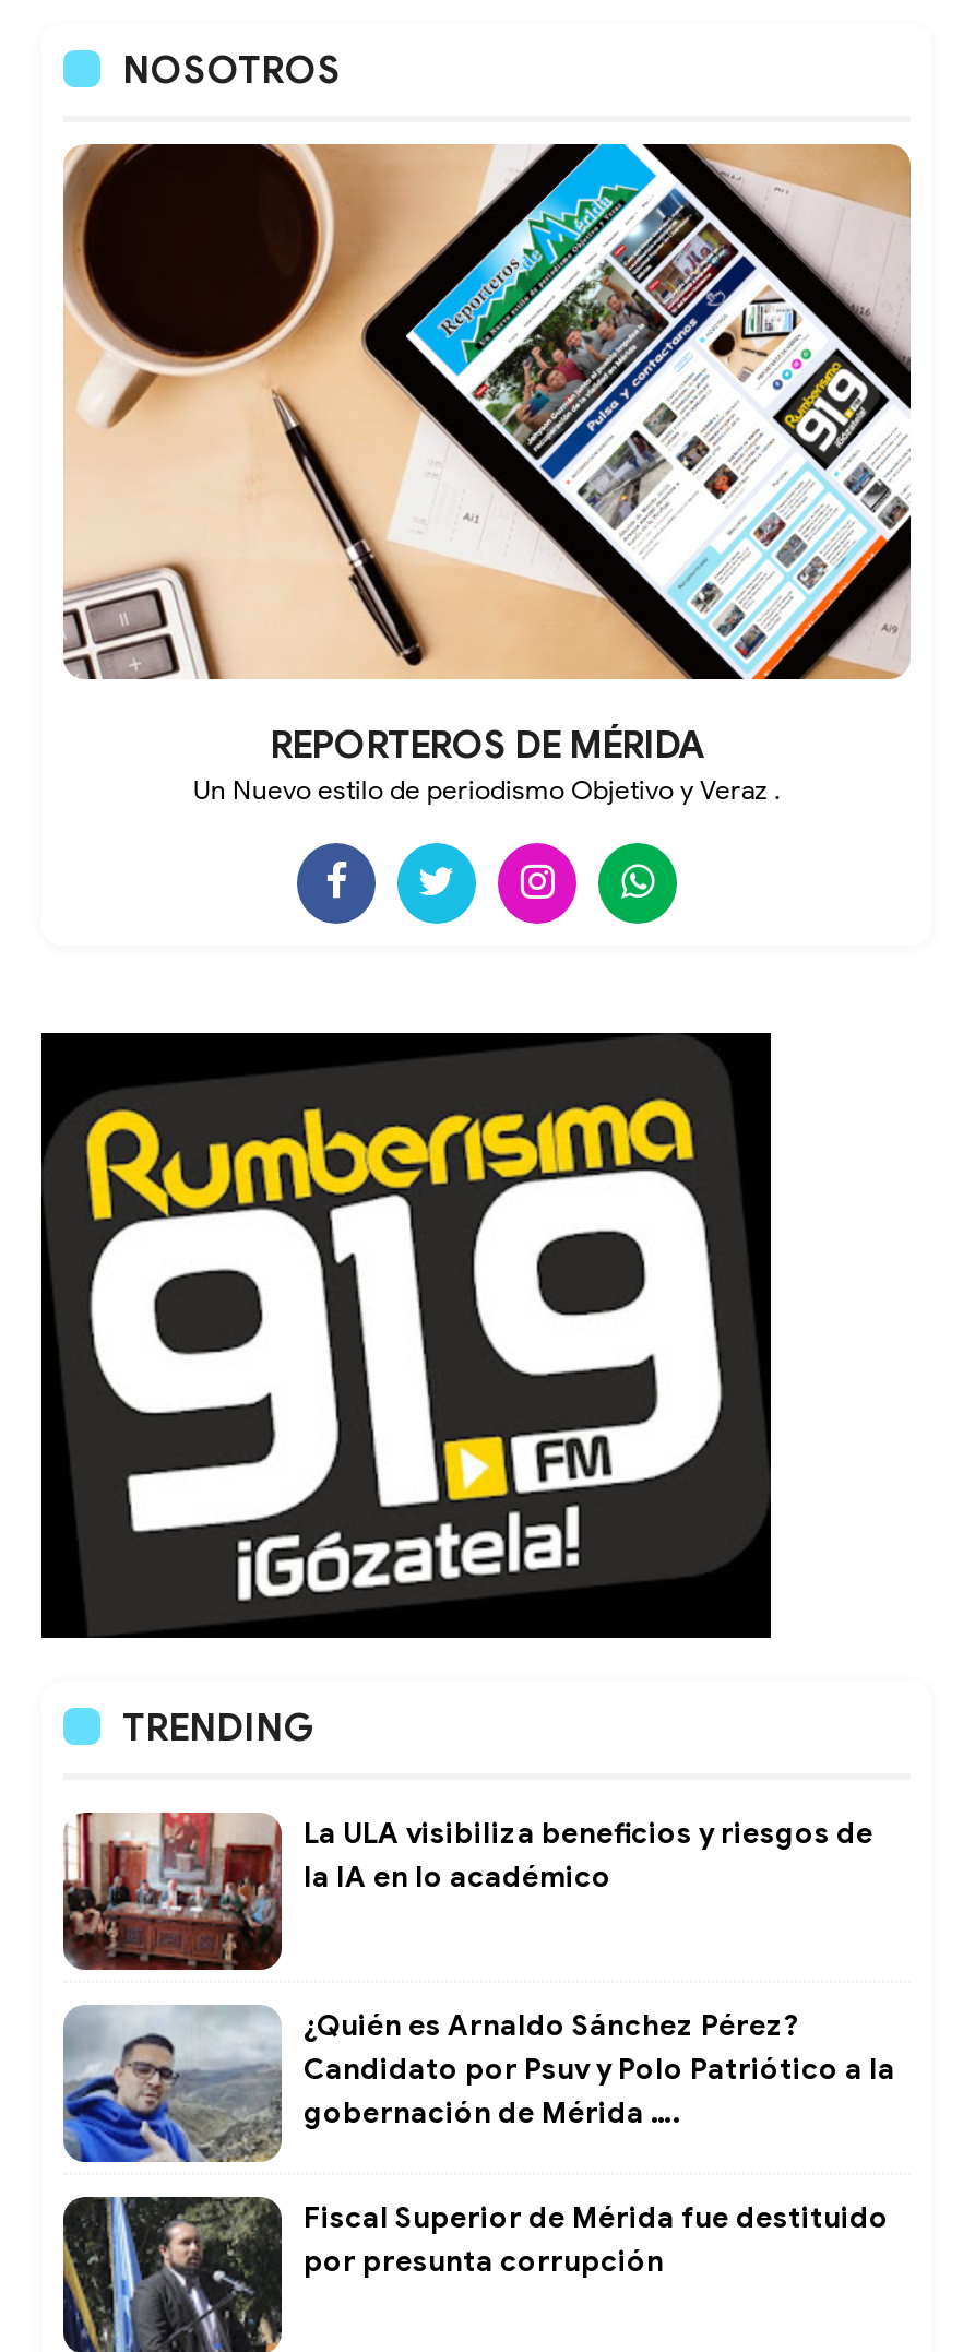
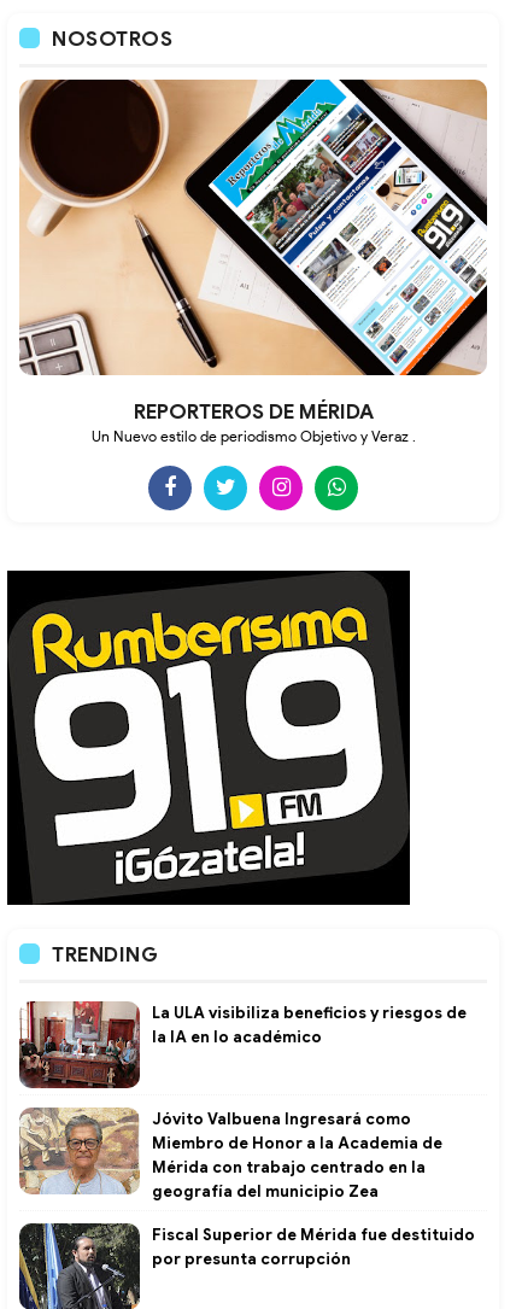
[63,2005,895,2164] [image] | ¿Quién es Arnaldo Sánchez Pérez? | Candidato por Psuv y Polo Patriótico a la | gobernación de Mérida …. -> [19,1108,442,1202] [image] | Jóvito Valbuena Ingresará como | Miembro de Honor a la Academia de | Mérida con trabajo centrado en la | geografía del municipio Zea

